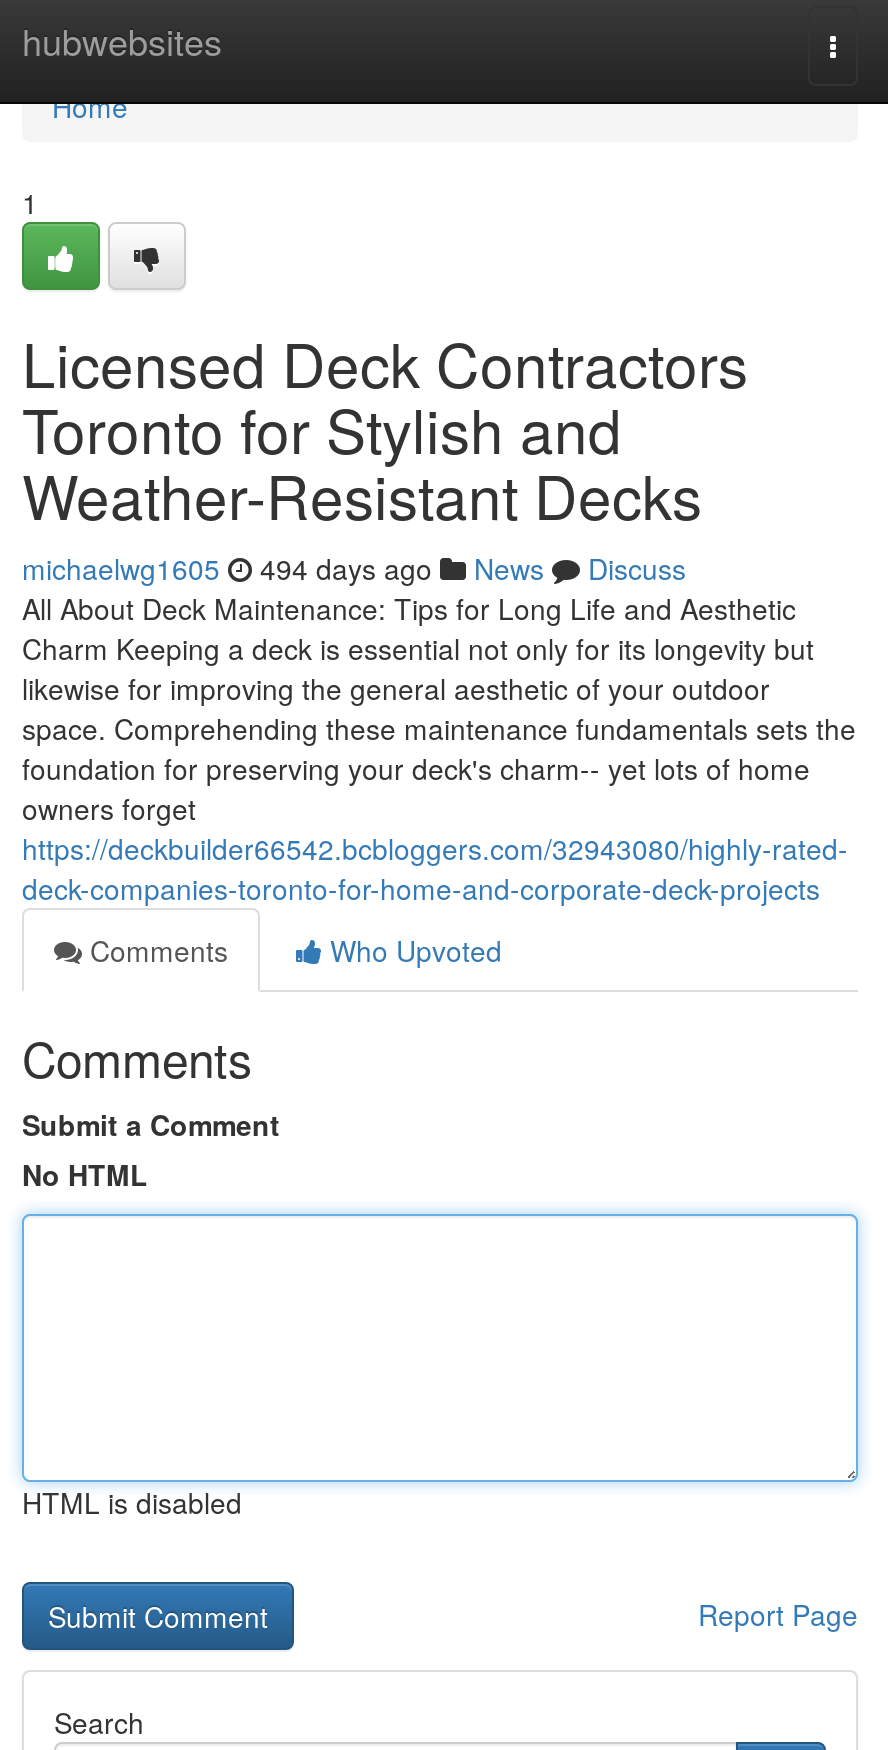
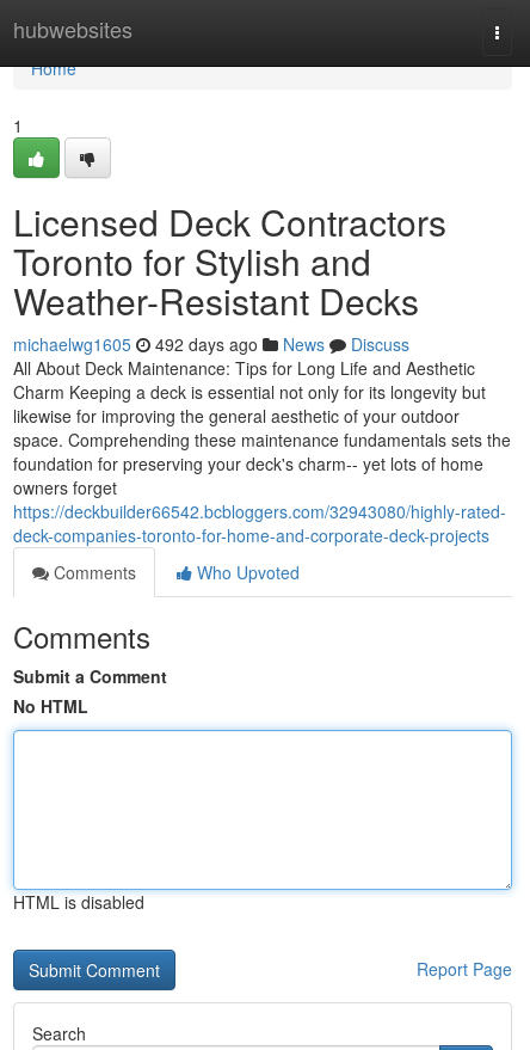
[22,548,686,588] michaelwg1605 494 days ago News Discuss -> [13,332,409,356] michaelwg1605 492 days ago News Discuss

